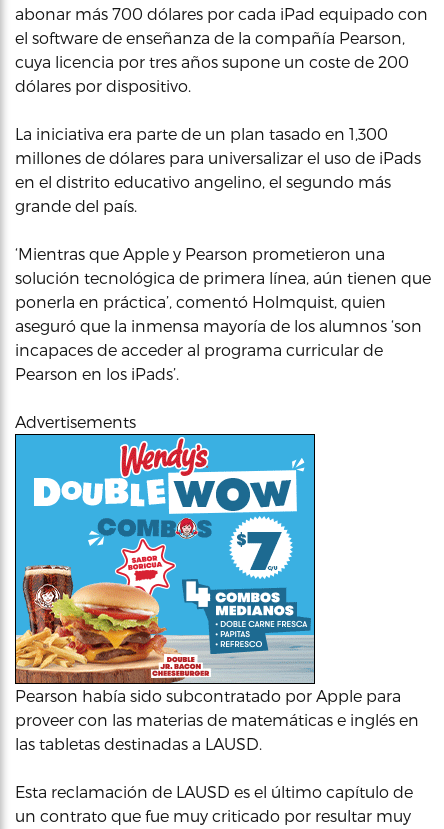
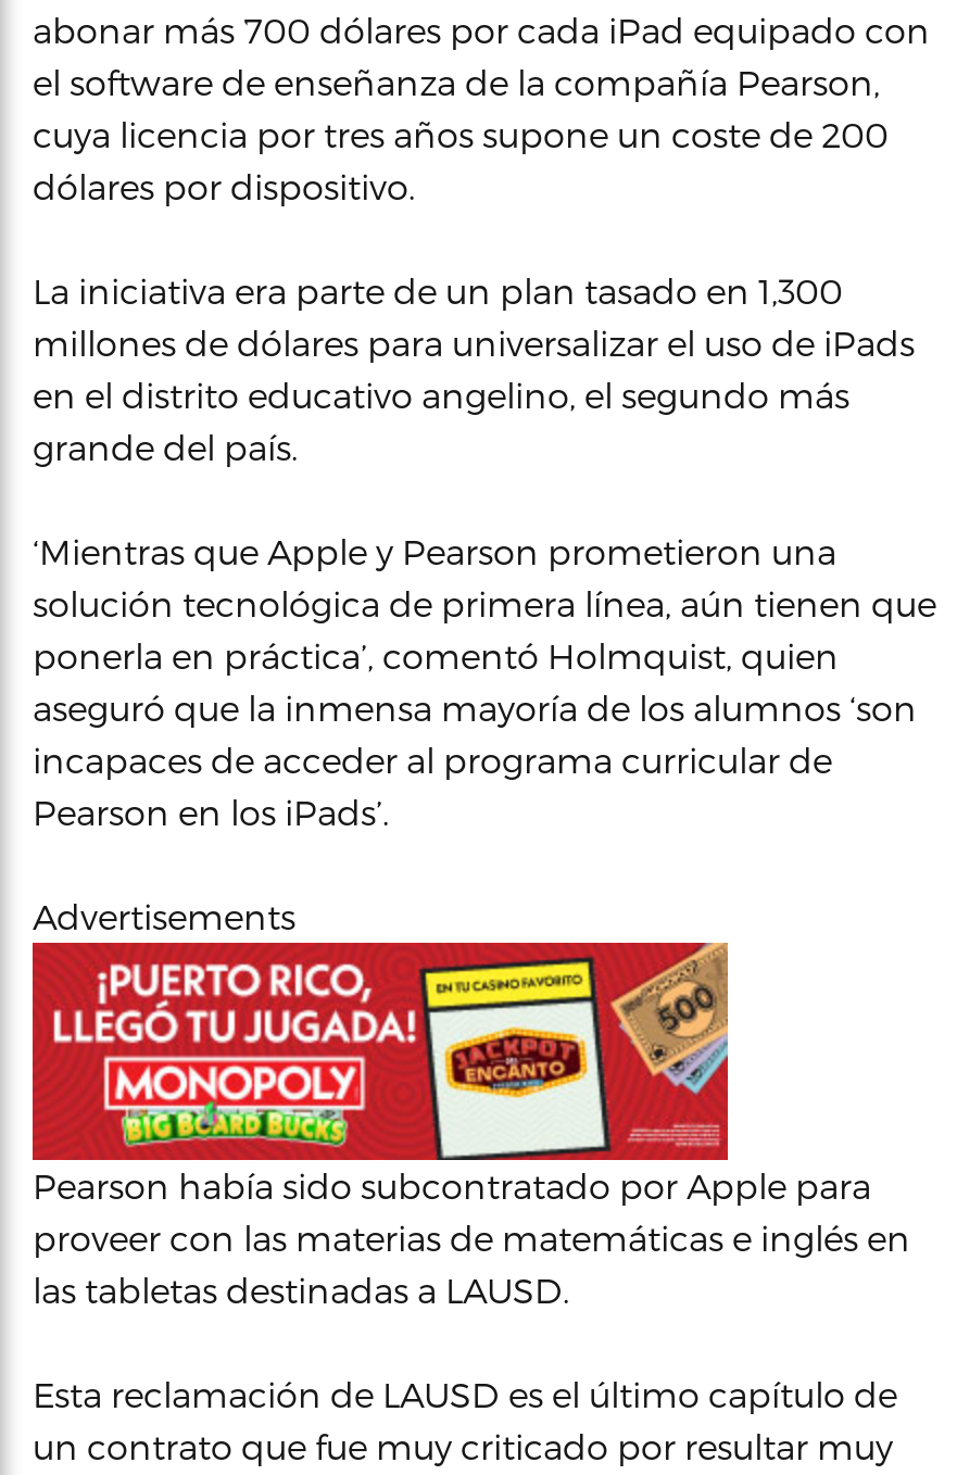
[14,433,316,684] [image] -> [30,941,730,1160] [image]

